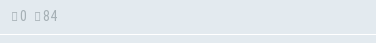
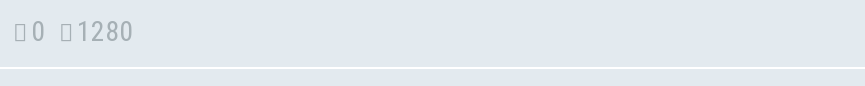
[20,8,57,24] 0 84 -> [31,15,133,47] 0 1280

